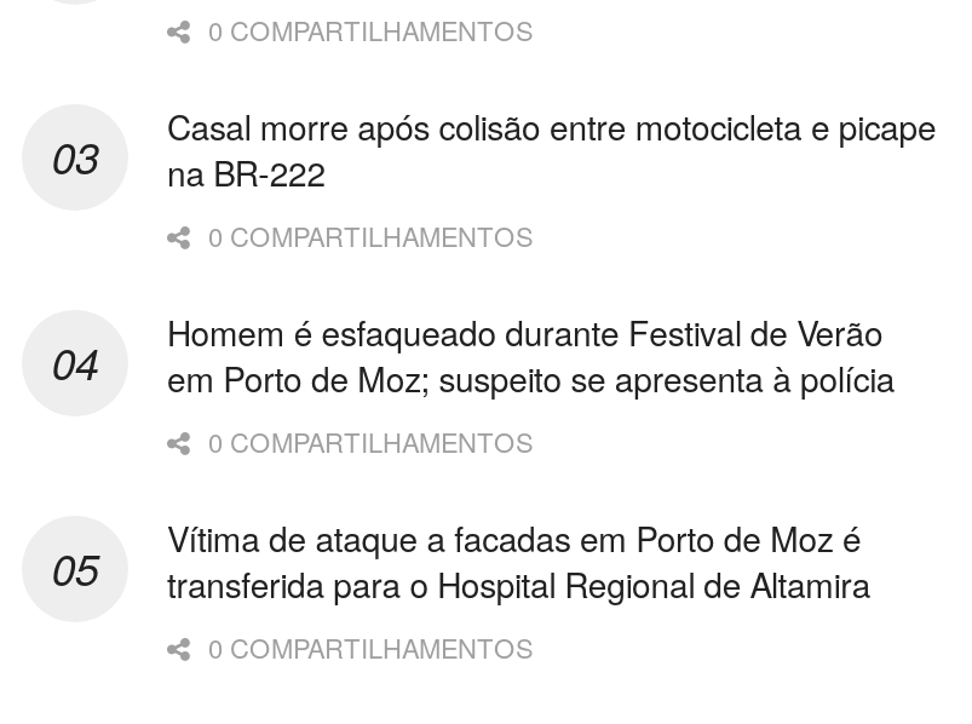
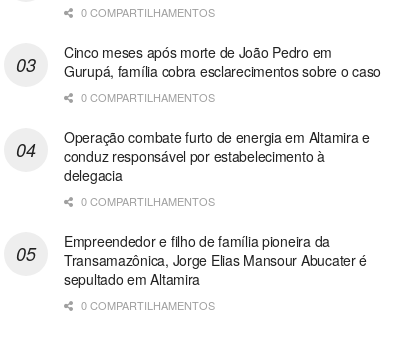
[167,102,936,197] Casal morre após colisão entre motocicleta e picape | na BR-222 -> [64,42,381,81] Cinco meses após morte de João Pedro em | Gurupá, família cobra esclarecimentos sobre o caso
[167,308,895,403] Homem é esfaqueado durante Festival de Verão | em Porto de Moz; suspeito se apresenta à polícia -> [64,127,370,185] Operação combate furto de energia em Altamira e | conduz responsável por estabelecimento à | delegacia
[167,514,871,608] Vítima de ataque a facadas em Porto de Moz é | transferida para o Hospital Regional de Altamira -> [64,231,367,289] Empreendedor e filho de família pioneira da | Transamazônica, Jorge Elias Mansour Abucater é | sepultado em Altamira

